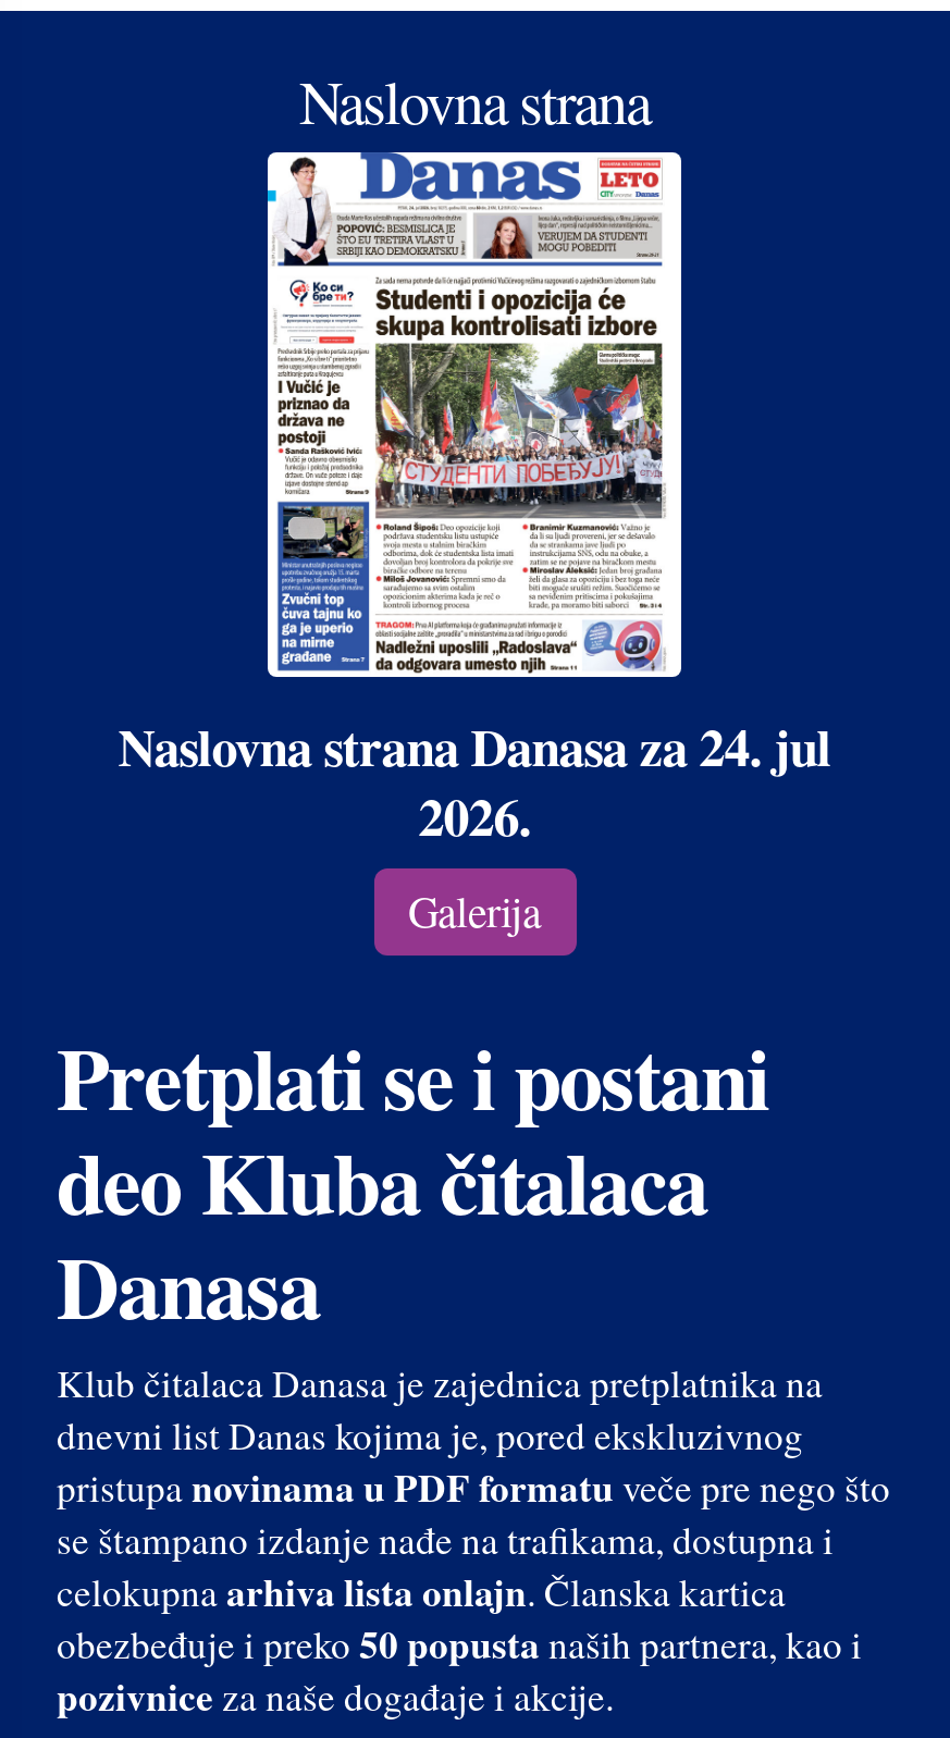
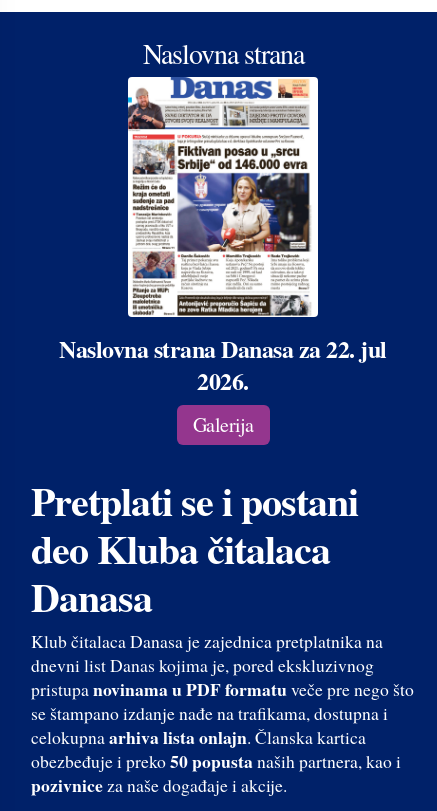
[118,155,831,784] [image] | Naslovna strana Danasa za 24. jul -> [59,78,387,366] [image] | Naslovna strana Danasa za 22. jul

